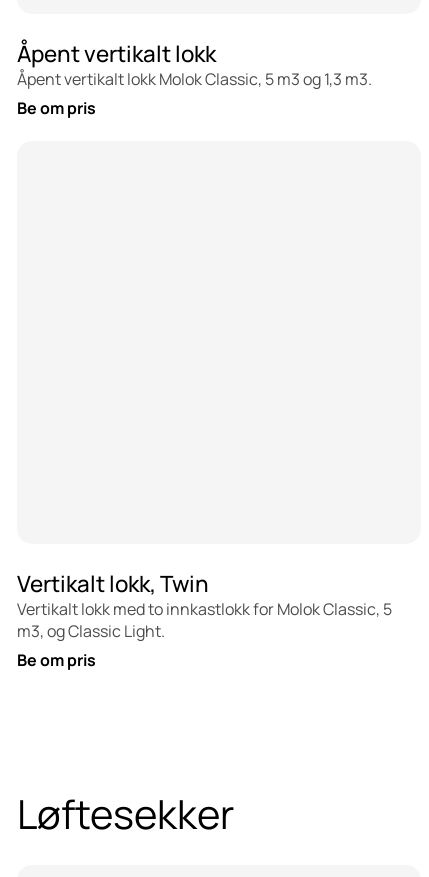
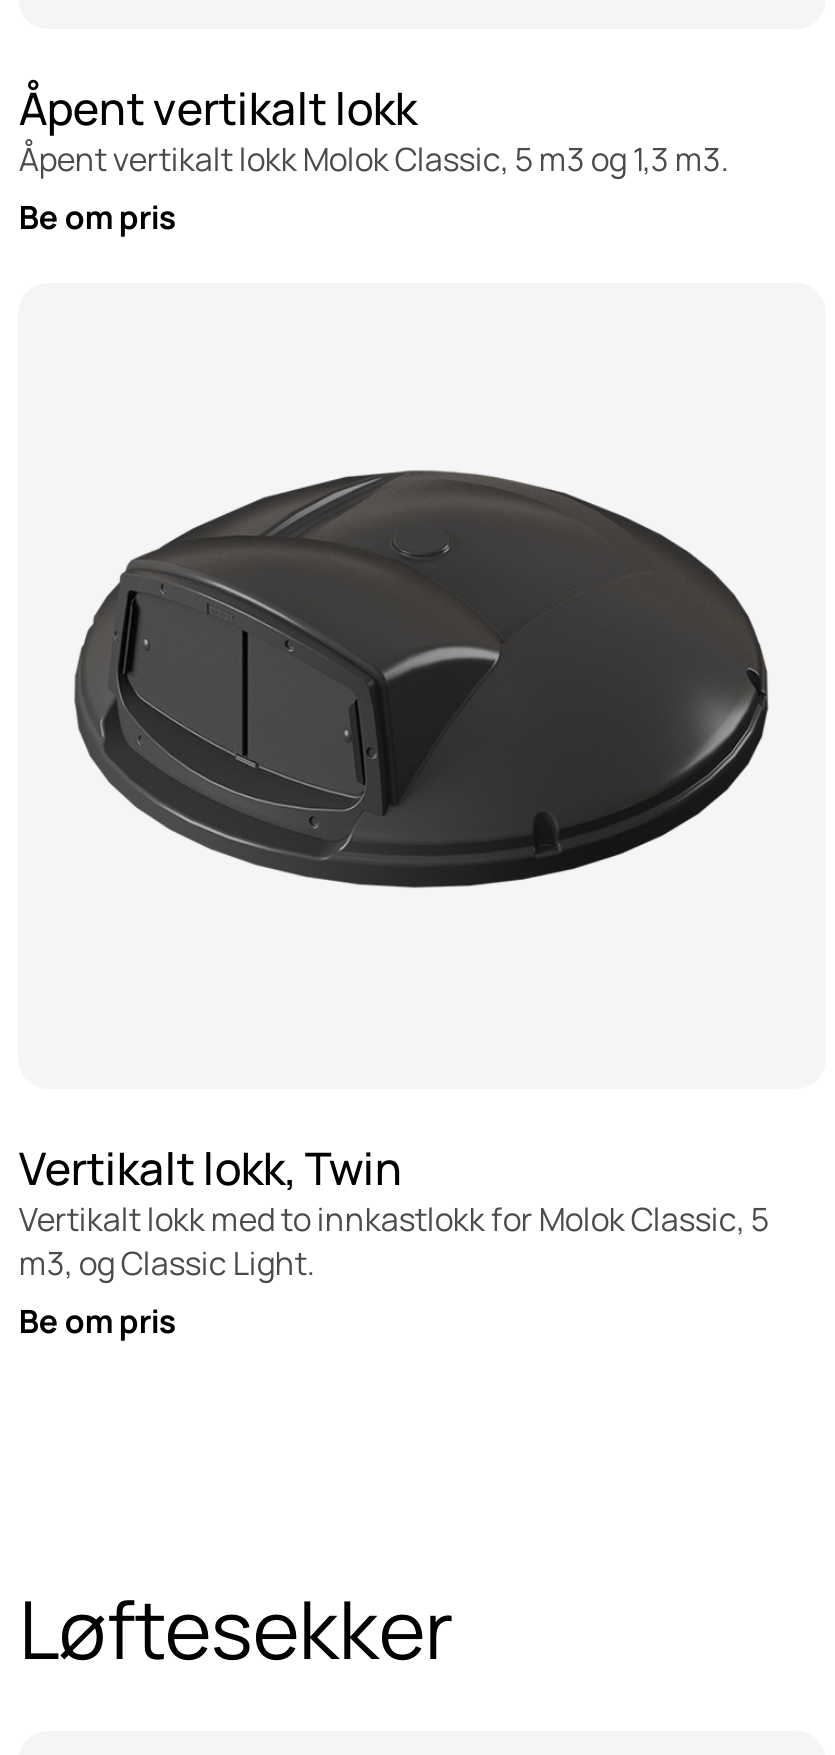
none -> [72,469,770,889] [image]

